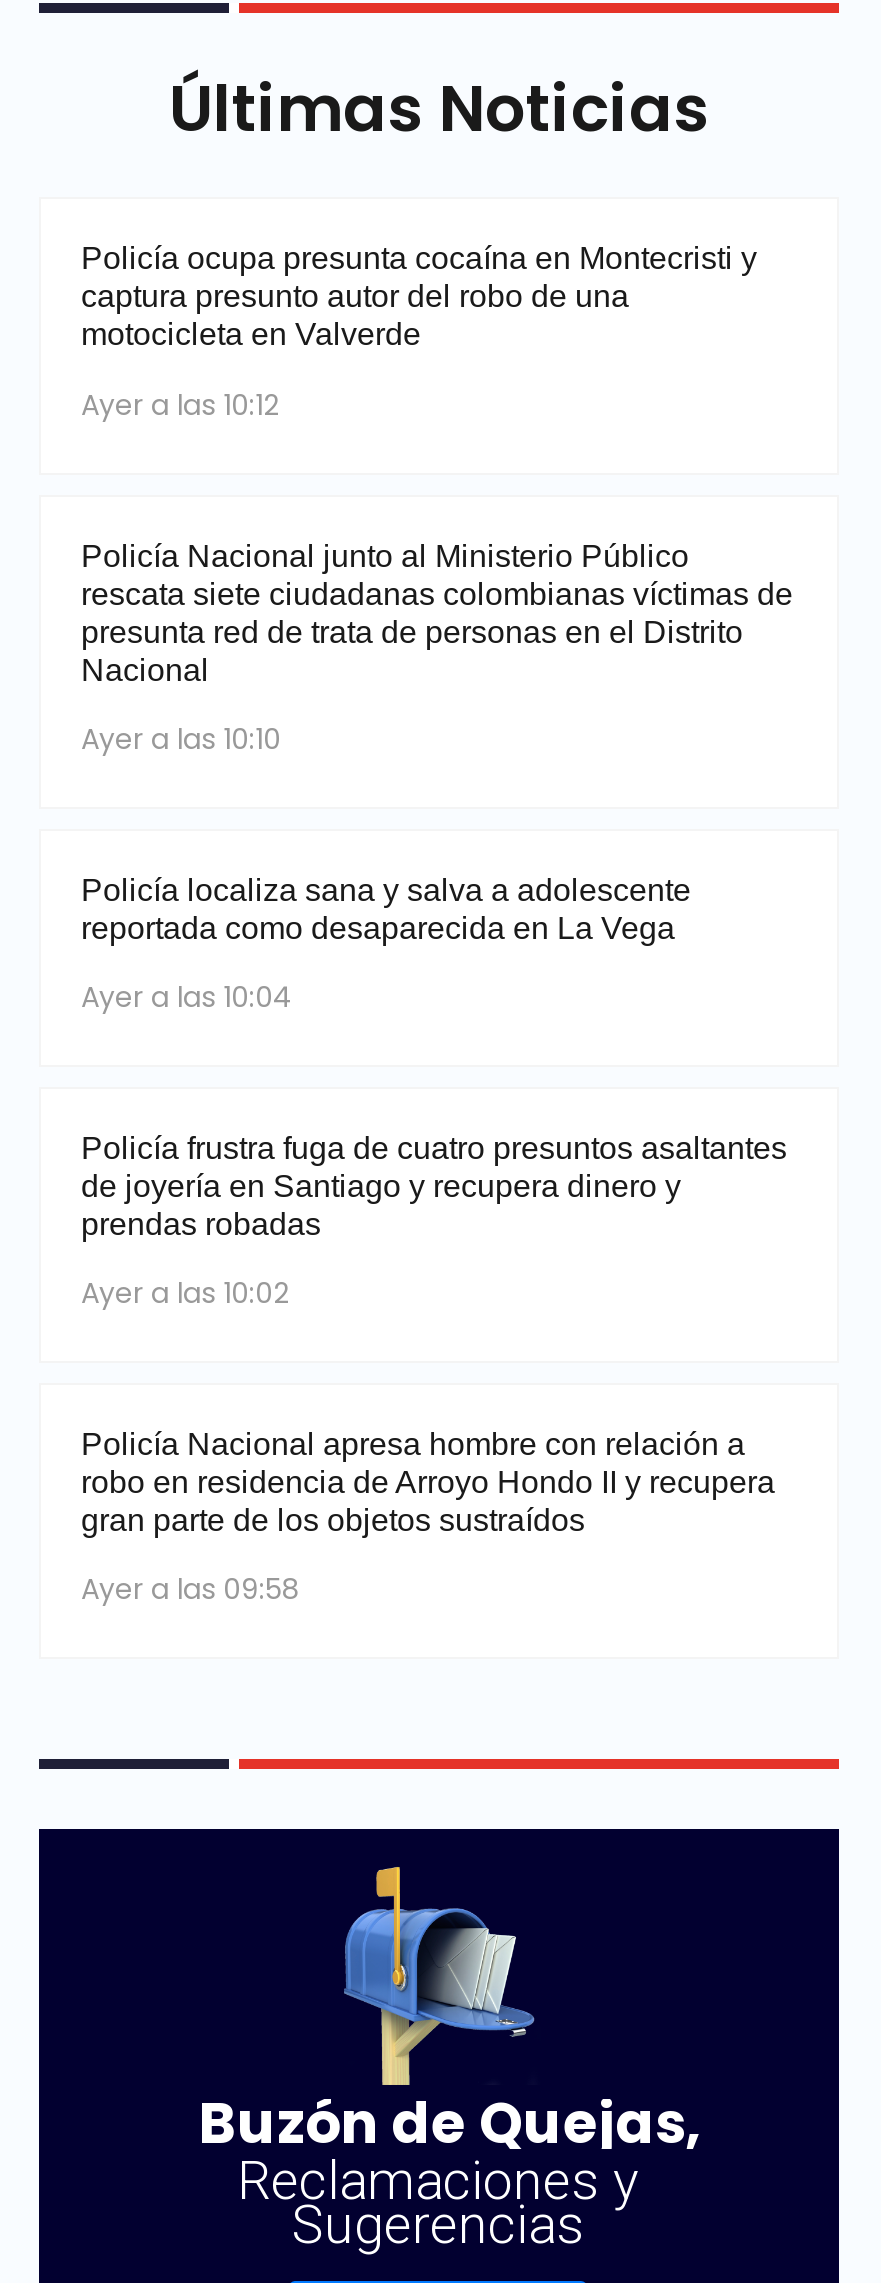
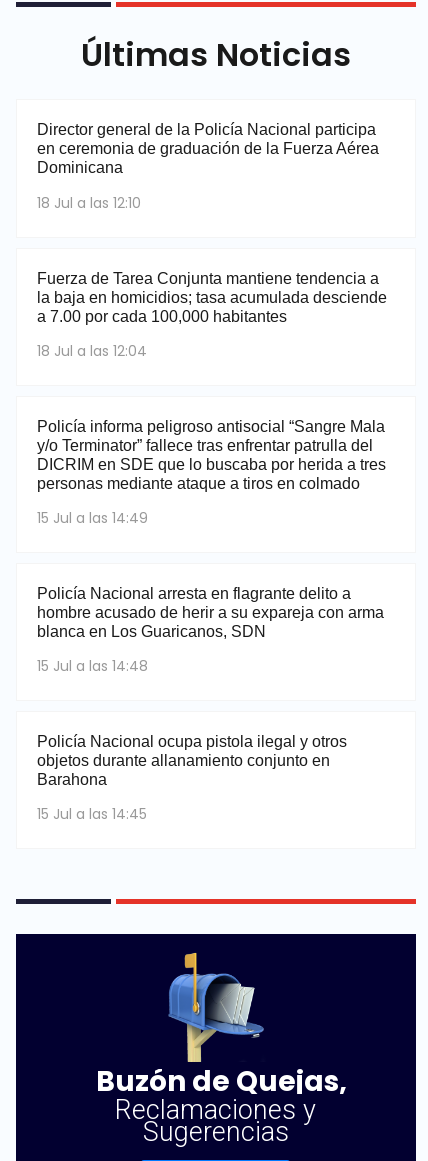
[81,242,757,352] Policía ocupa presunta cocaína en Montecristi y | captura presunto autor del robo de una | motocicleta en Valverde -> [37,121,379,176] Director general de la Policía Nacional participa | en ceremonia de graduación de la Fuerza Aérea | Dominicana
[81,384,279,424] Ayer a las 10:12 -> [37,193,141,213] 18 Jul a las 12:10
[81,538,793,686] Policía Nacional junto al Ministerio Público | rescata siete ciudadanas colombianas víctimas de | presunta red de trata de personas en el Distrito | Nacional -> [37,270,387,325] Fuerza de Tarea Conjunta mantiene tendencia a | la baja en homicidios; tasa acumulada desciende | a 7.00 por cada 100,000 habitantes
[81,719,281,759] Ayer a las 10:10 -> [37,341,147,361] 18 Jul a las 12:04
[81,873,691,945] Policía localiza sana y salva a adolescente | reportada como desaparecida en La Vega -> [37,418,386,492] Policía informa peligroso antisocial “Sangre Mala | y/o Terminator” fallece tras enfrentar patrulla del | DICRIM en SDE que lo buscaba por herida a tres | personas mediante ataque a tiros en colmado
[81,977,293,1017] Ayer a las 10:04 -> [37,508,148,528] 15 Jul a las 14:49
[81,1131,787,1241] Policía frustra fuga de cuatro presuntos asaltantes | de joyería en Santiago y recupera dinero y | prendas robadas -> [37,585,384,640] Policía Nacional arresta en flagrante delito a | hombre acusado de herir a su expareja con arma | blanca en Los Guaricanos, SDN
[81,1273,289,1313] Ayer a las 10:02 -> [37,656,148,676] 15 Jul a las 14:48
[81,1427,775,1537] Policía Nacional apresa hombre con relación a | robo en residencia de Arroyo Hondo II y recupera | gran parte de los objetos sustraídos -> [37,733,347,788] Policía Nacional ocupa pistola ilegal y otros | objetos durante allanamiento conjunto en | Barahona
[81,1570,299,1610] Ayer a las 09:58 -> [37,804,147,824] 15 Jul a las 14:45

